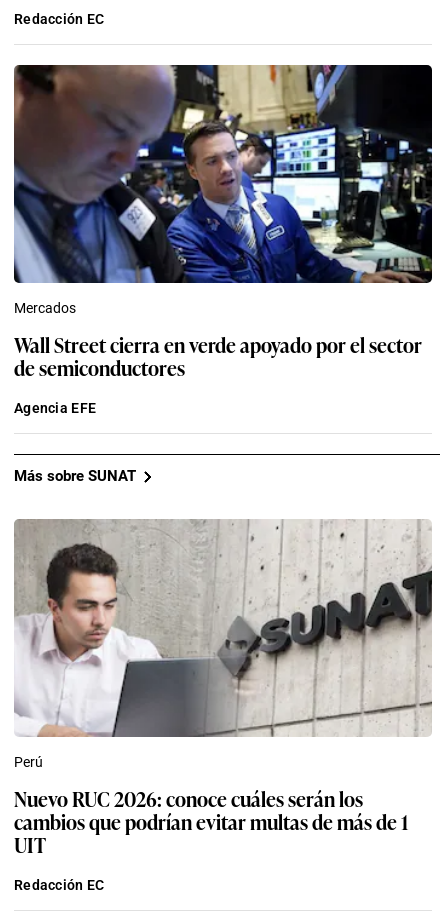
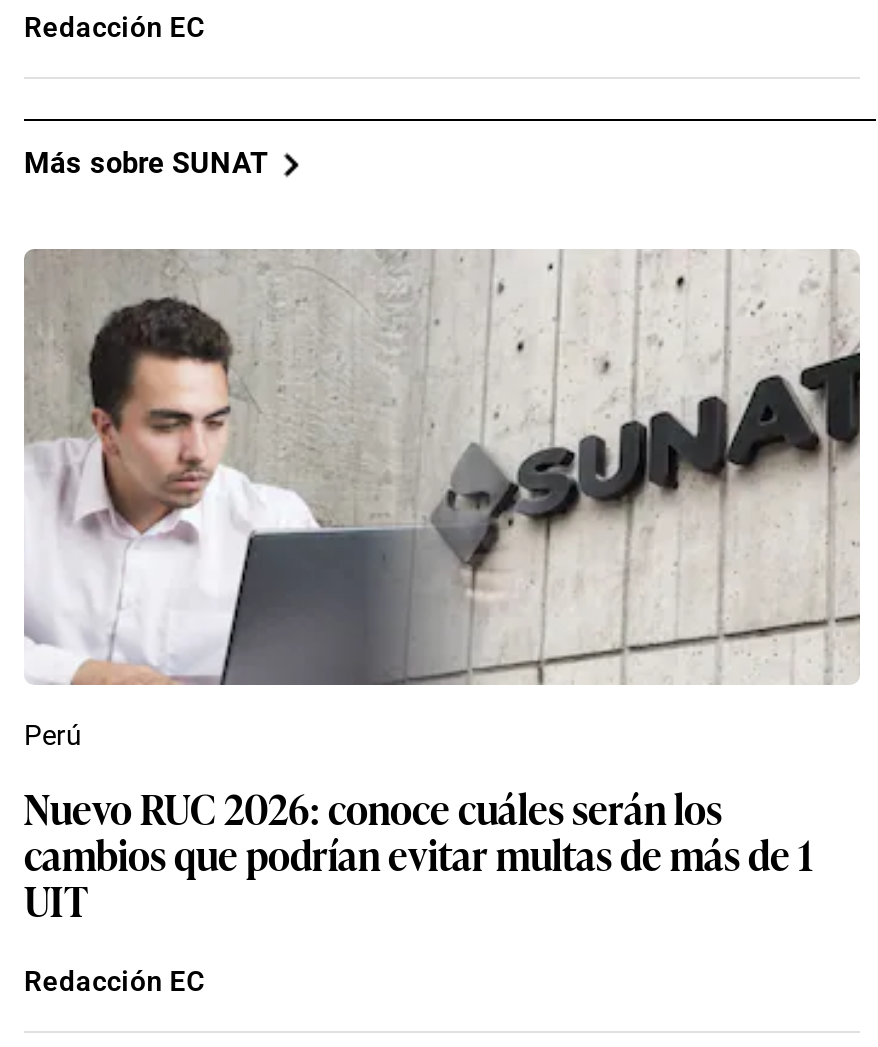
[13,64,433,416] [image] | Mercados | Wall Street cierra en verde apoyado por el sector | de semiconductores | Agencia EFE -> none

